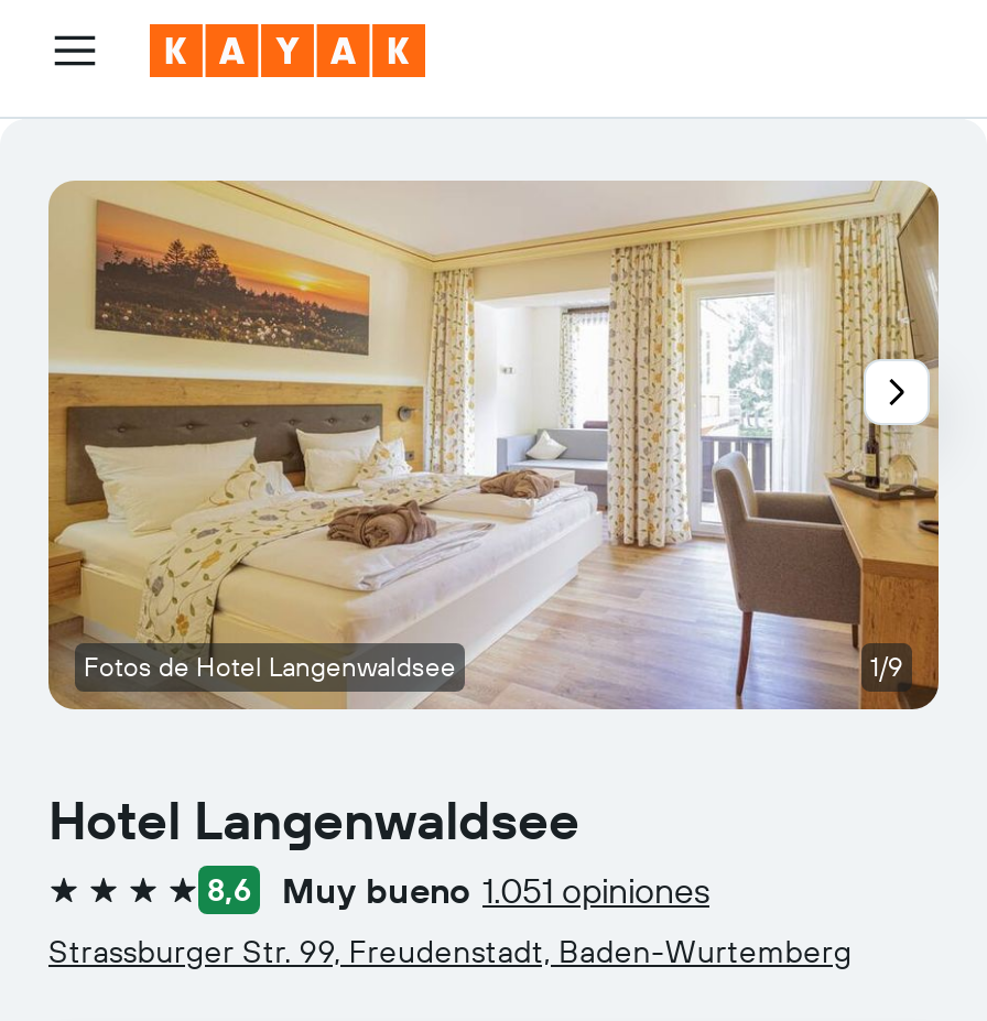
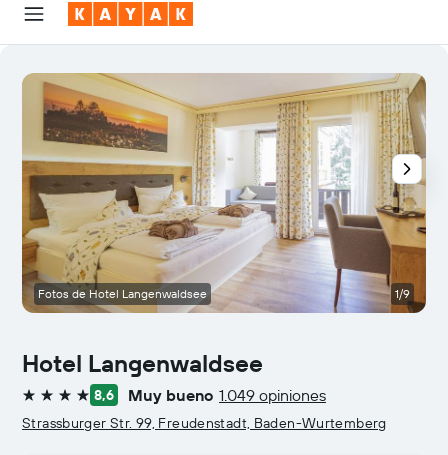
[282,868,709,912] Muy bueno 1.051 opiniones -> [128,385,326,405] Muy bueno 1.049 opiniones

